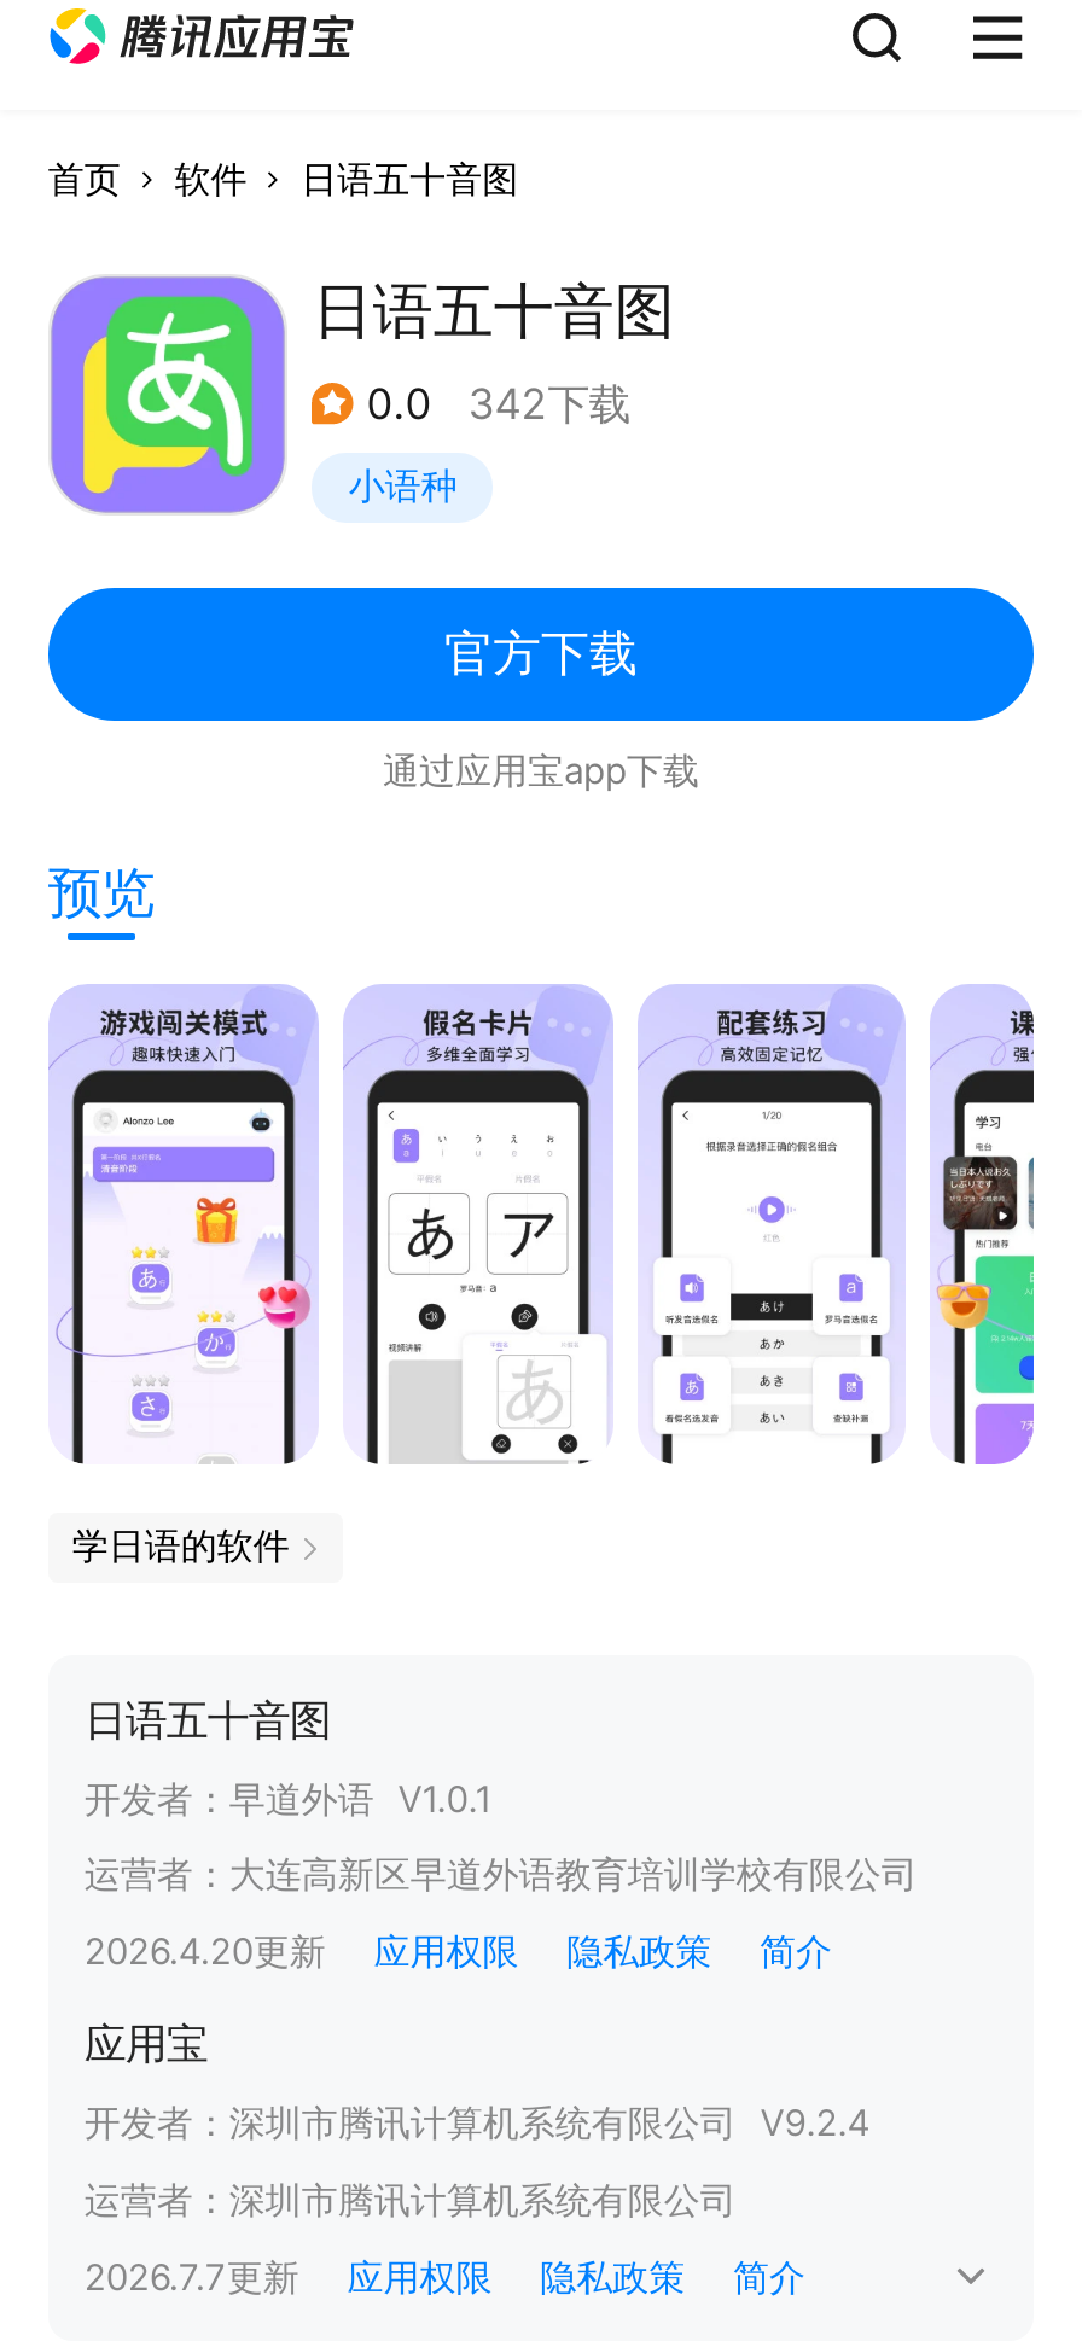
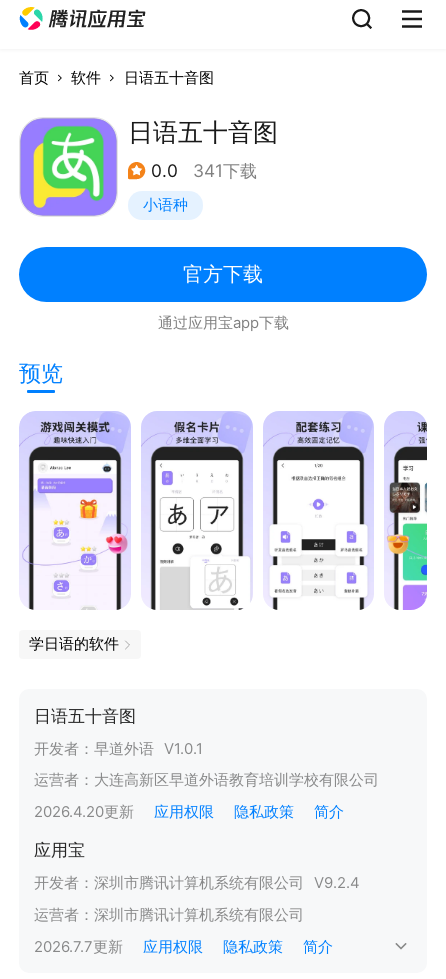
[367,379,630,429] 0.0 342下载 -> [151,160,257,181] 0.0 341下载

